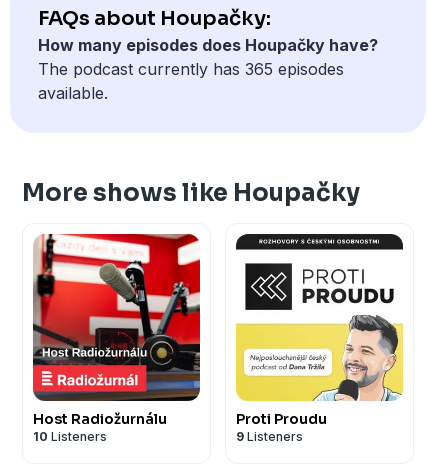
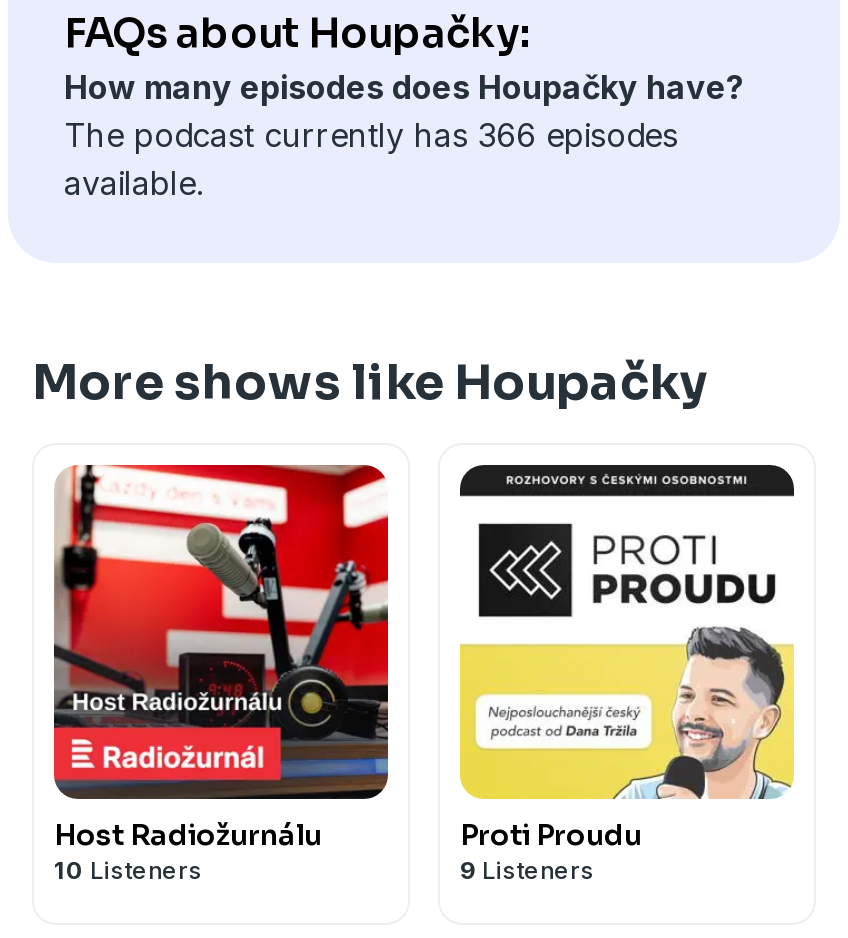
[38,59,344,79] The podcast currently has 365 episodes -> [64,115,678,155] The podcast currently has 366 episodes

